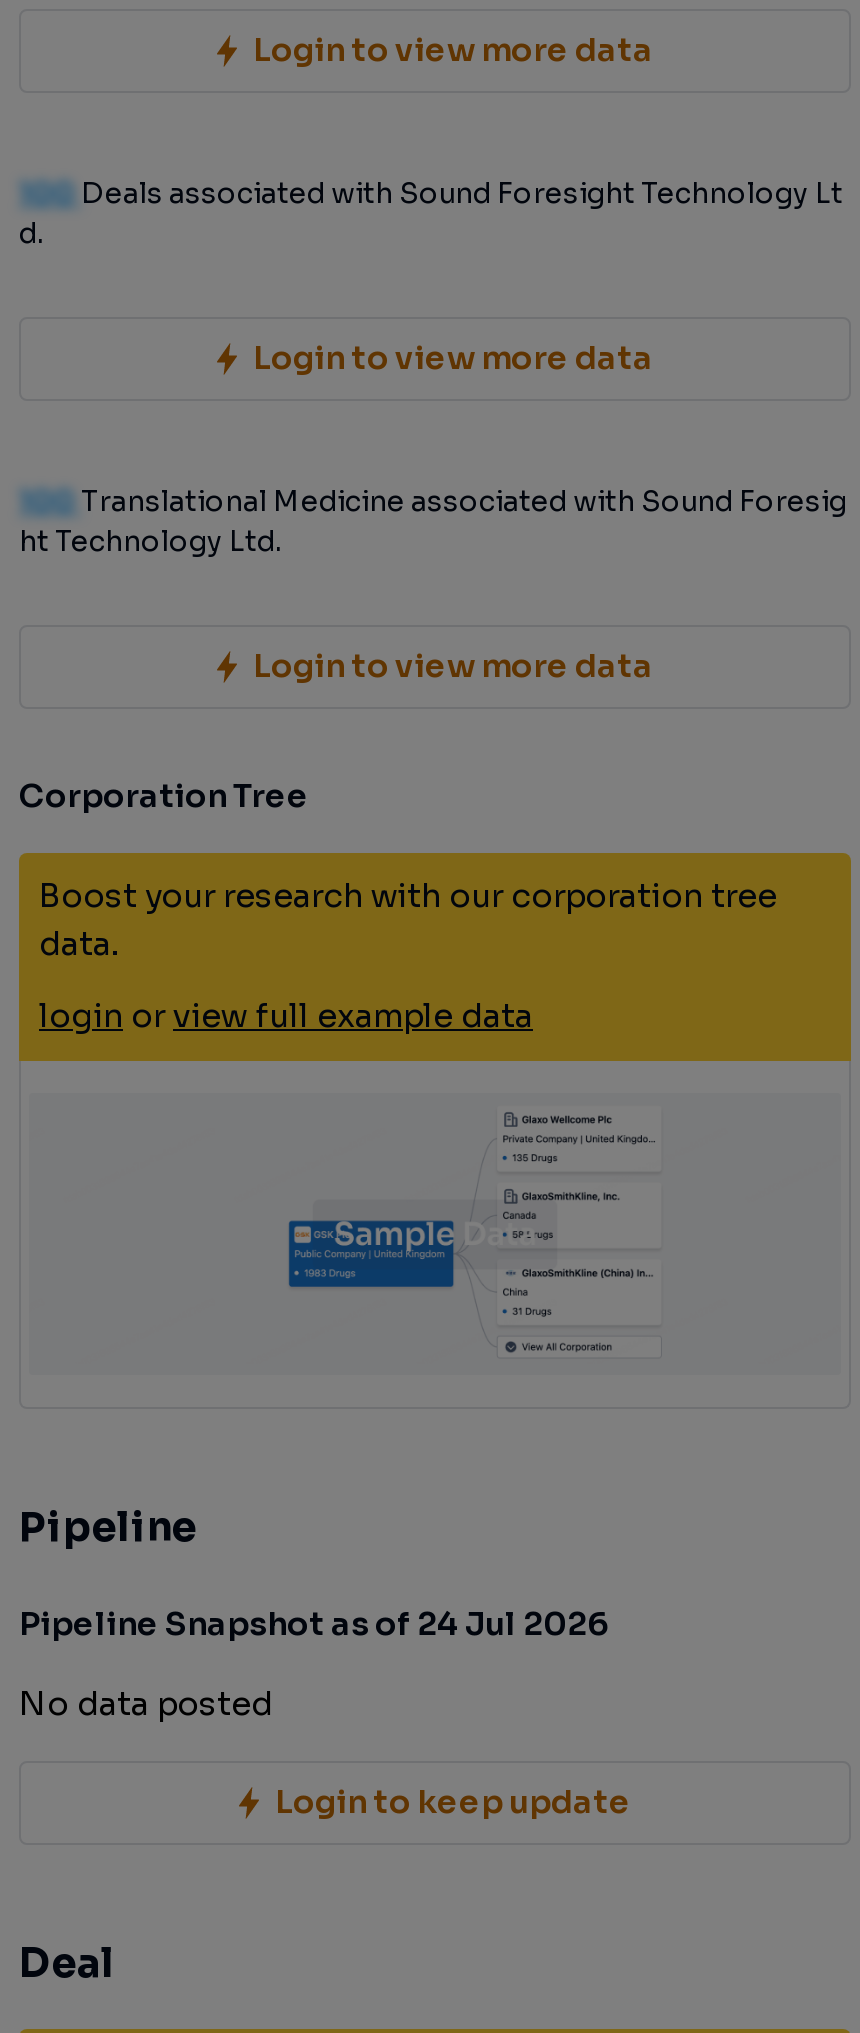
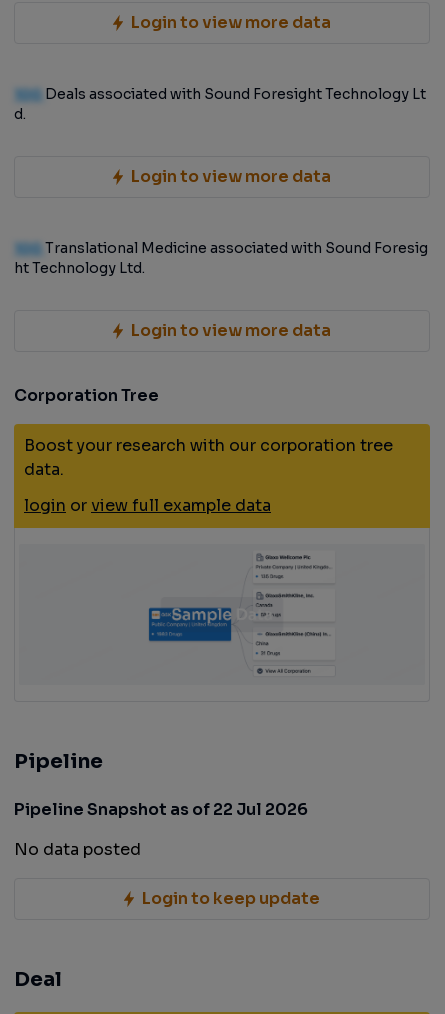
[19,1603,609,1645] Pipeline Snapshot as of 24 Jul 2026 -> [14,799,308,820] Pipeline Snapshot as of 22 Jul 2026

